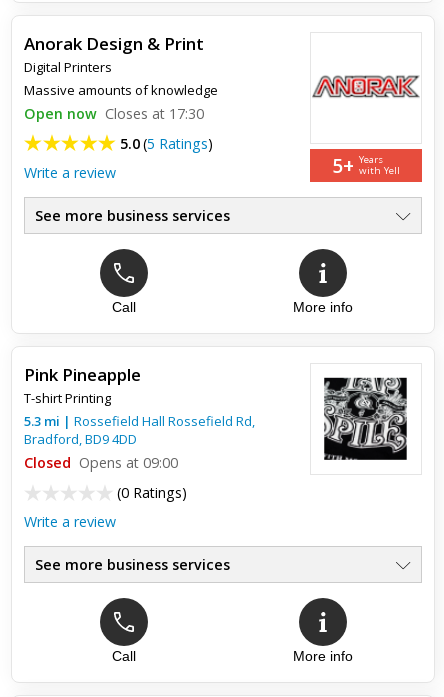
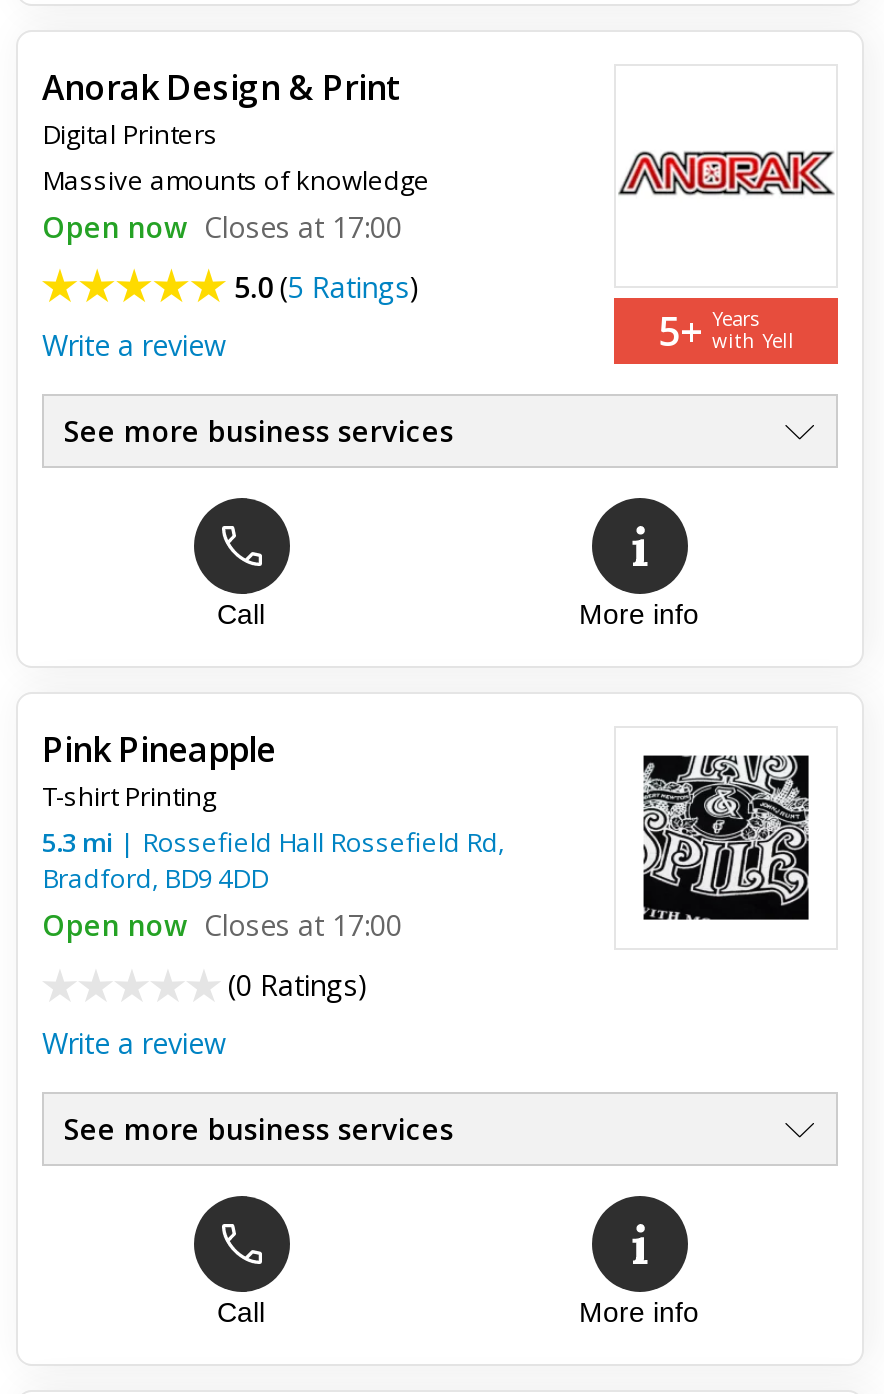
[24,104,204,123] Open now Closes at 17:30 -> [42,208,402,246] Open now Closes at 17:00
[24,453,178,472] Closed Opens at 09:00 -> [42,906,402,944] Open now Closes at 17:00

